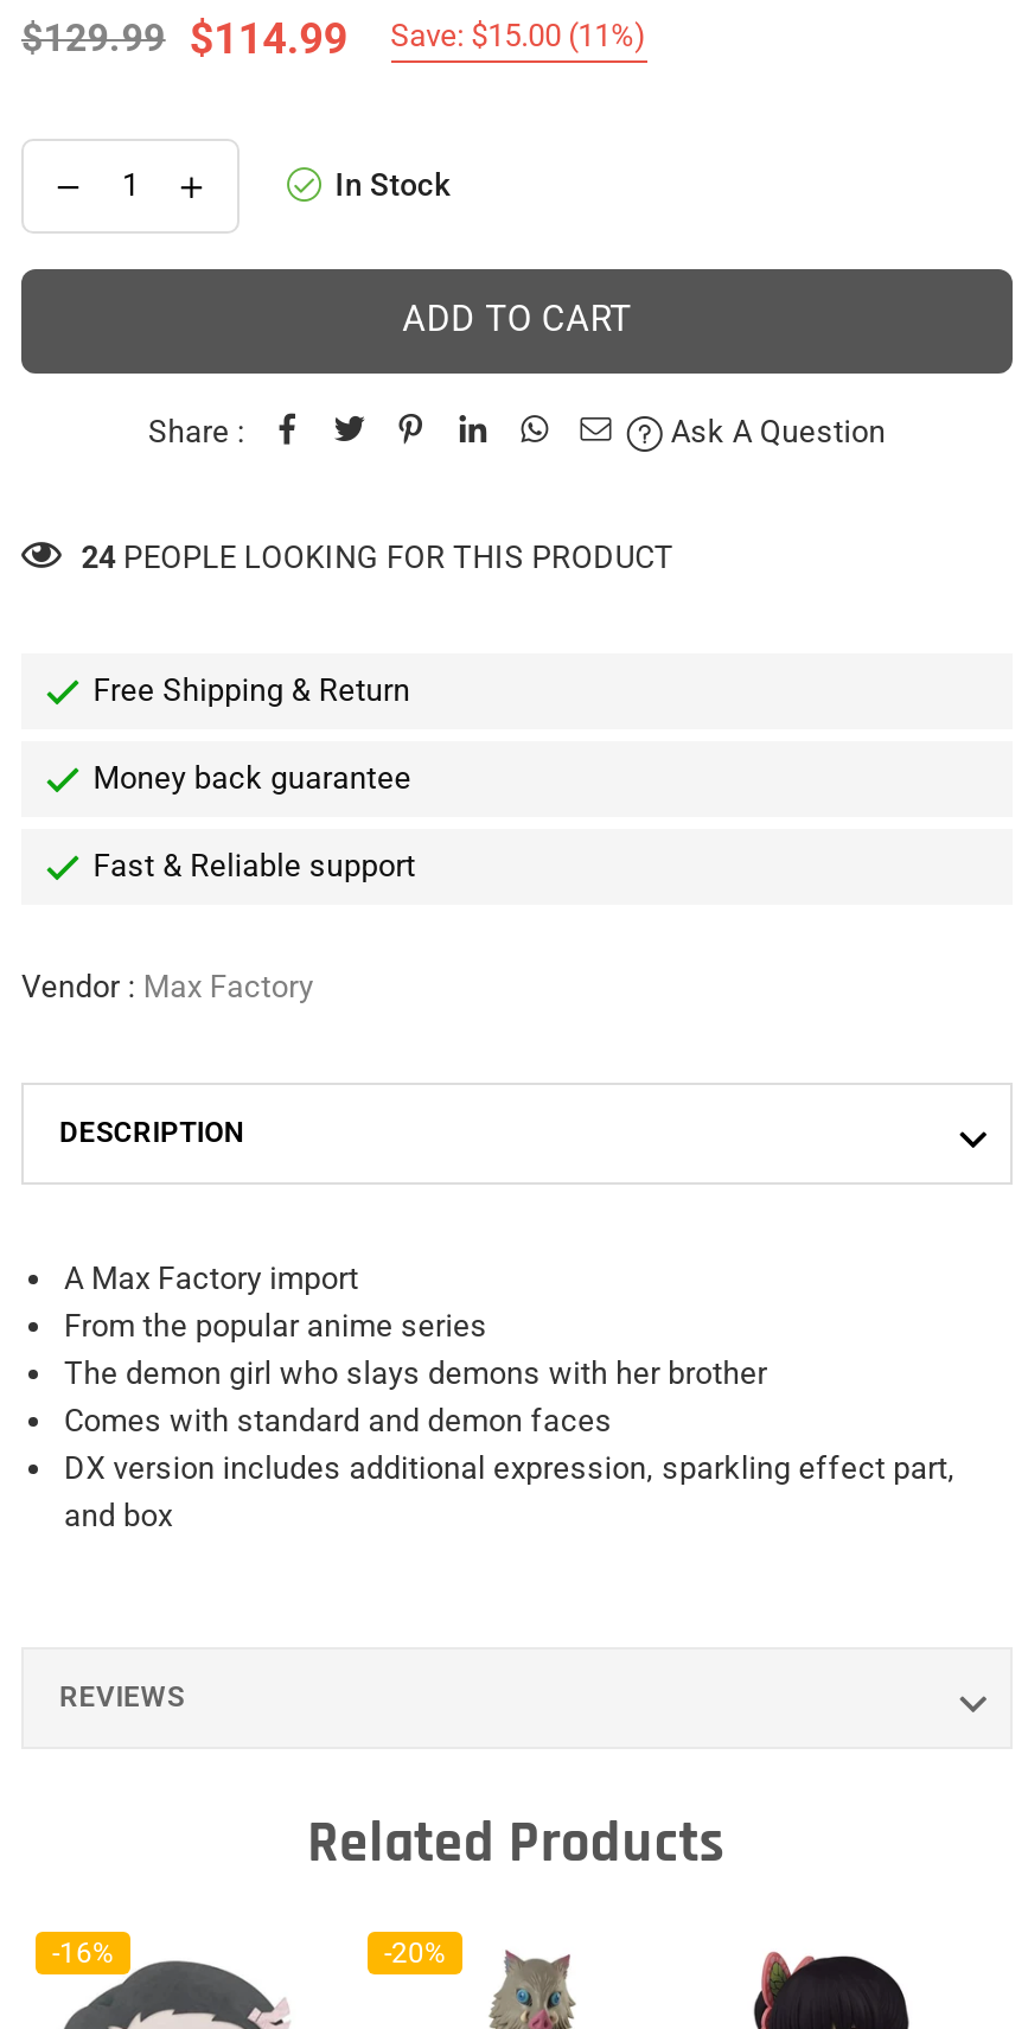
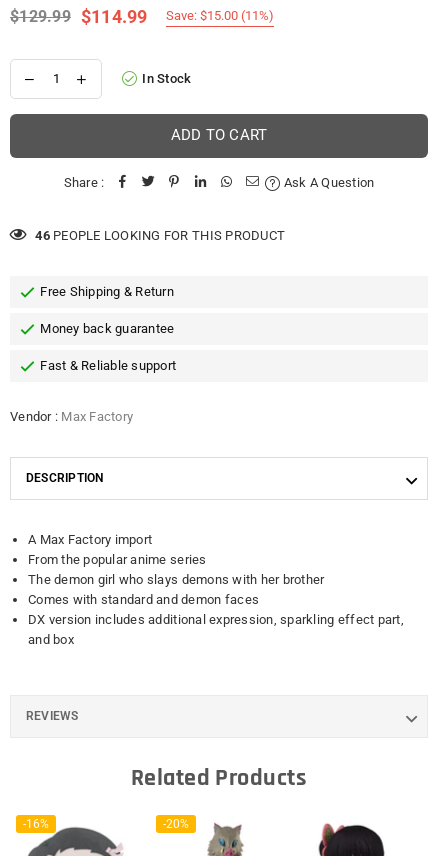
[81,539,674,574] 24 PEOPLE LOOKING FOR THIS PRODUCT -> [35,228,285,243] 46 PEOPLE LOOKING FOR THIS PRODUCT

